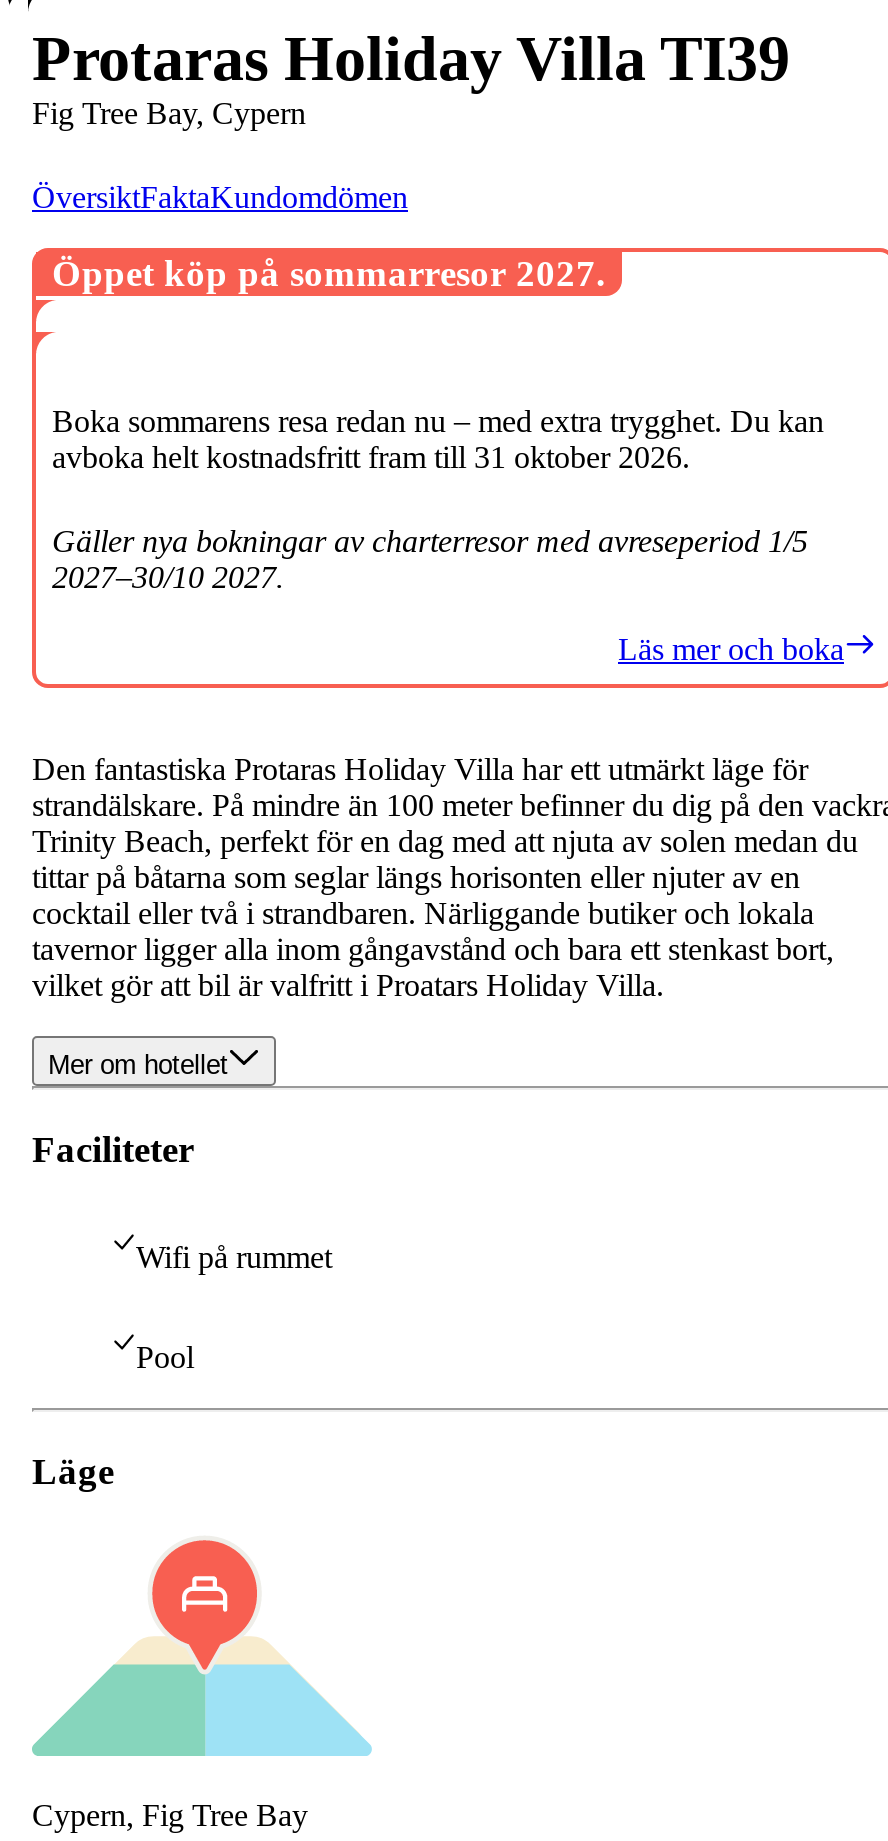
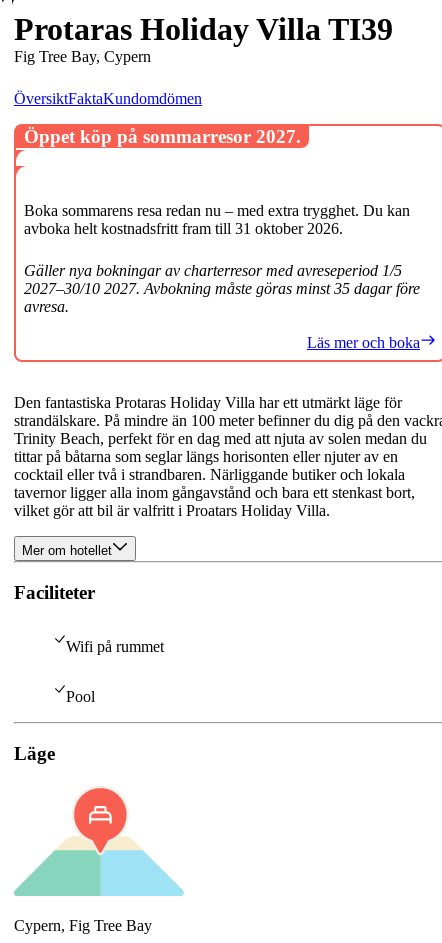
[52,560,284,594] 2027–30/10 2027. -> [24,280,420,315] 2027–30/10 2027. Avbokning måste göras minst 35 dagar före | avresa.

